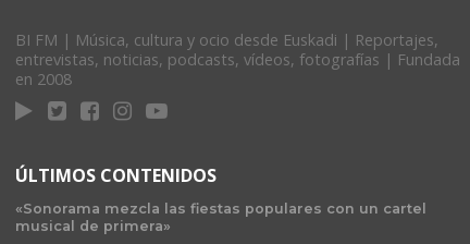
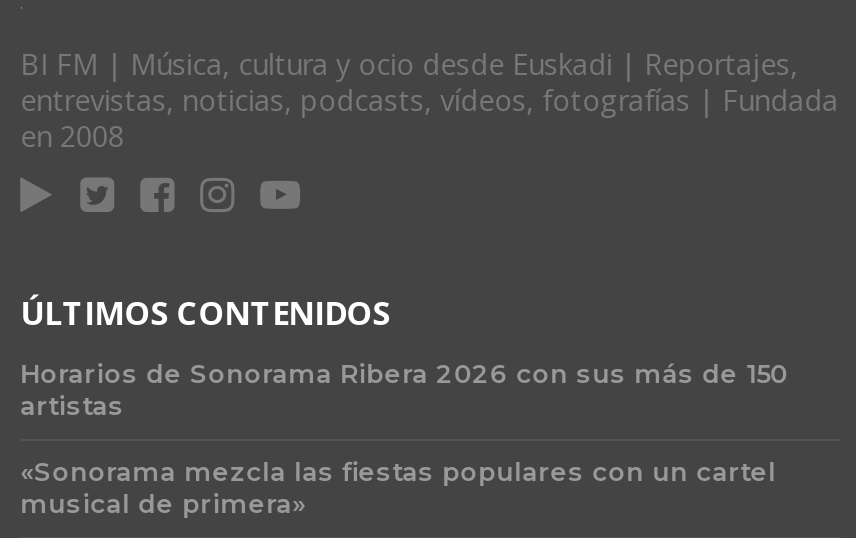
none -> [20,360,788,422] Horarios de Sonorama Ribera 2026 con sus más de 150 | artistas

